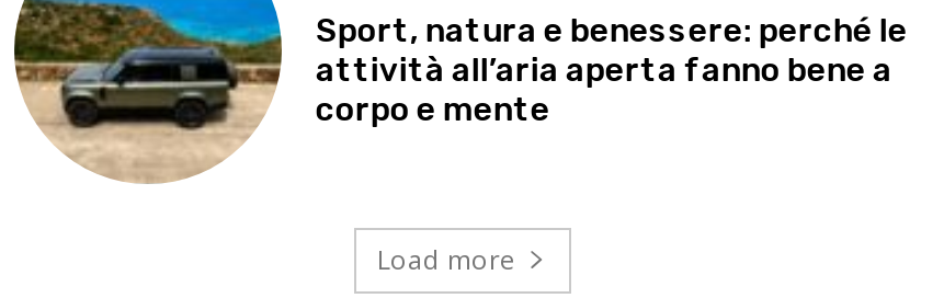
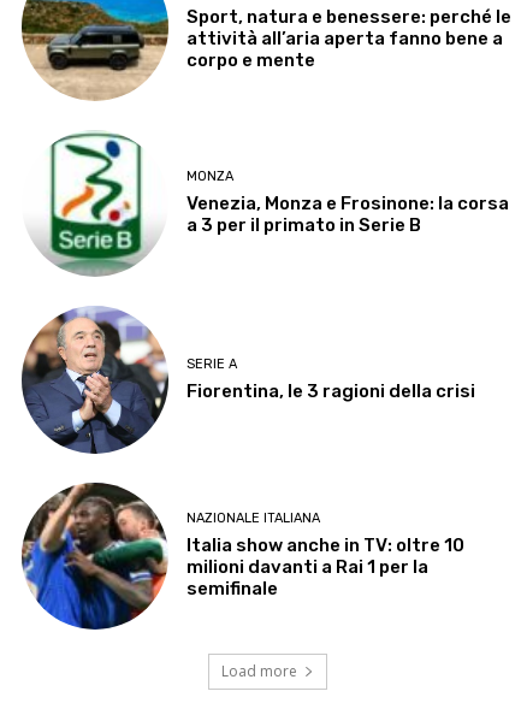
none -> [20,306,476,455] [image] | SERIE A | Fiorentina, le 3 ragioni della crisi
none -> [22,481,465,631] [image] | NAZIONALE ITALIANA | Italia show anche in TV: oltre 10 | milioni davanti a Rai 1 per la | semifinale
none -> [31,131,509,277] [image] | MONZA | Venezia, Monza e Frosinone: la corsa | a 3 per il primato in Serie B

